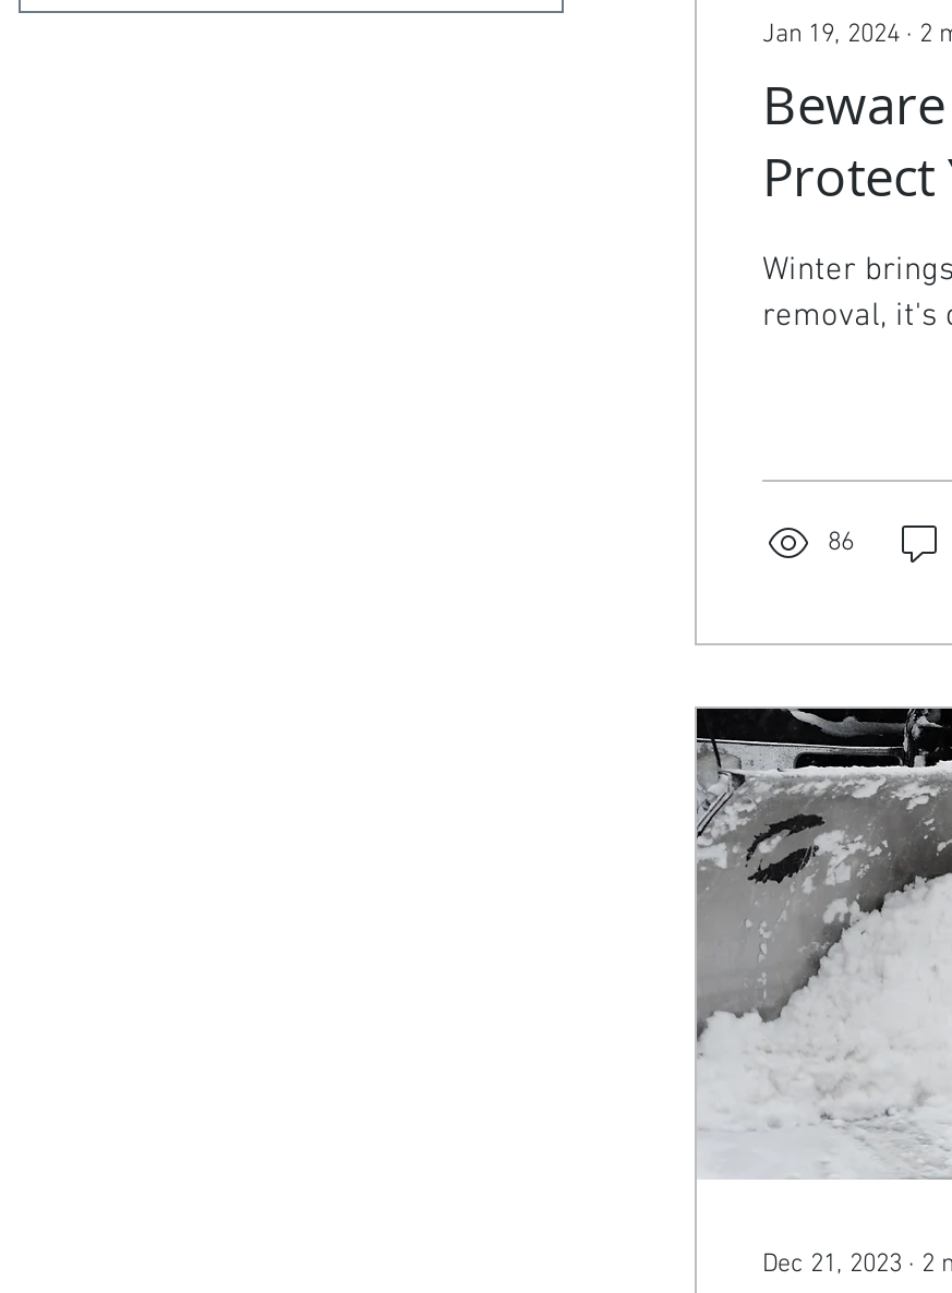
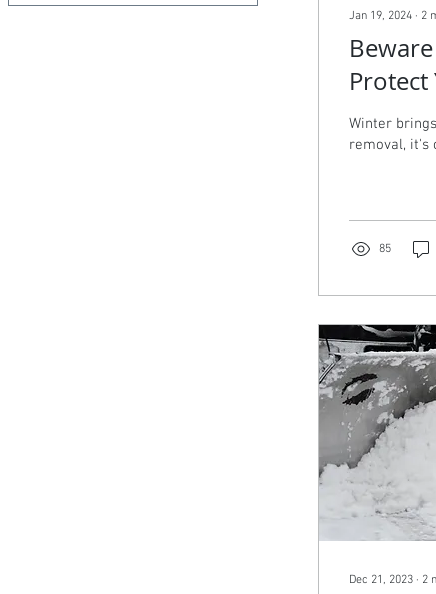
[828,528,854,558] 86 -> [379,242,391,256] 85

